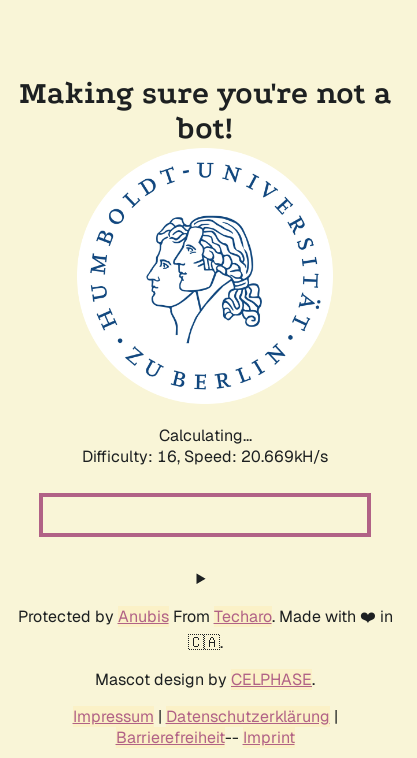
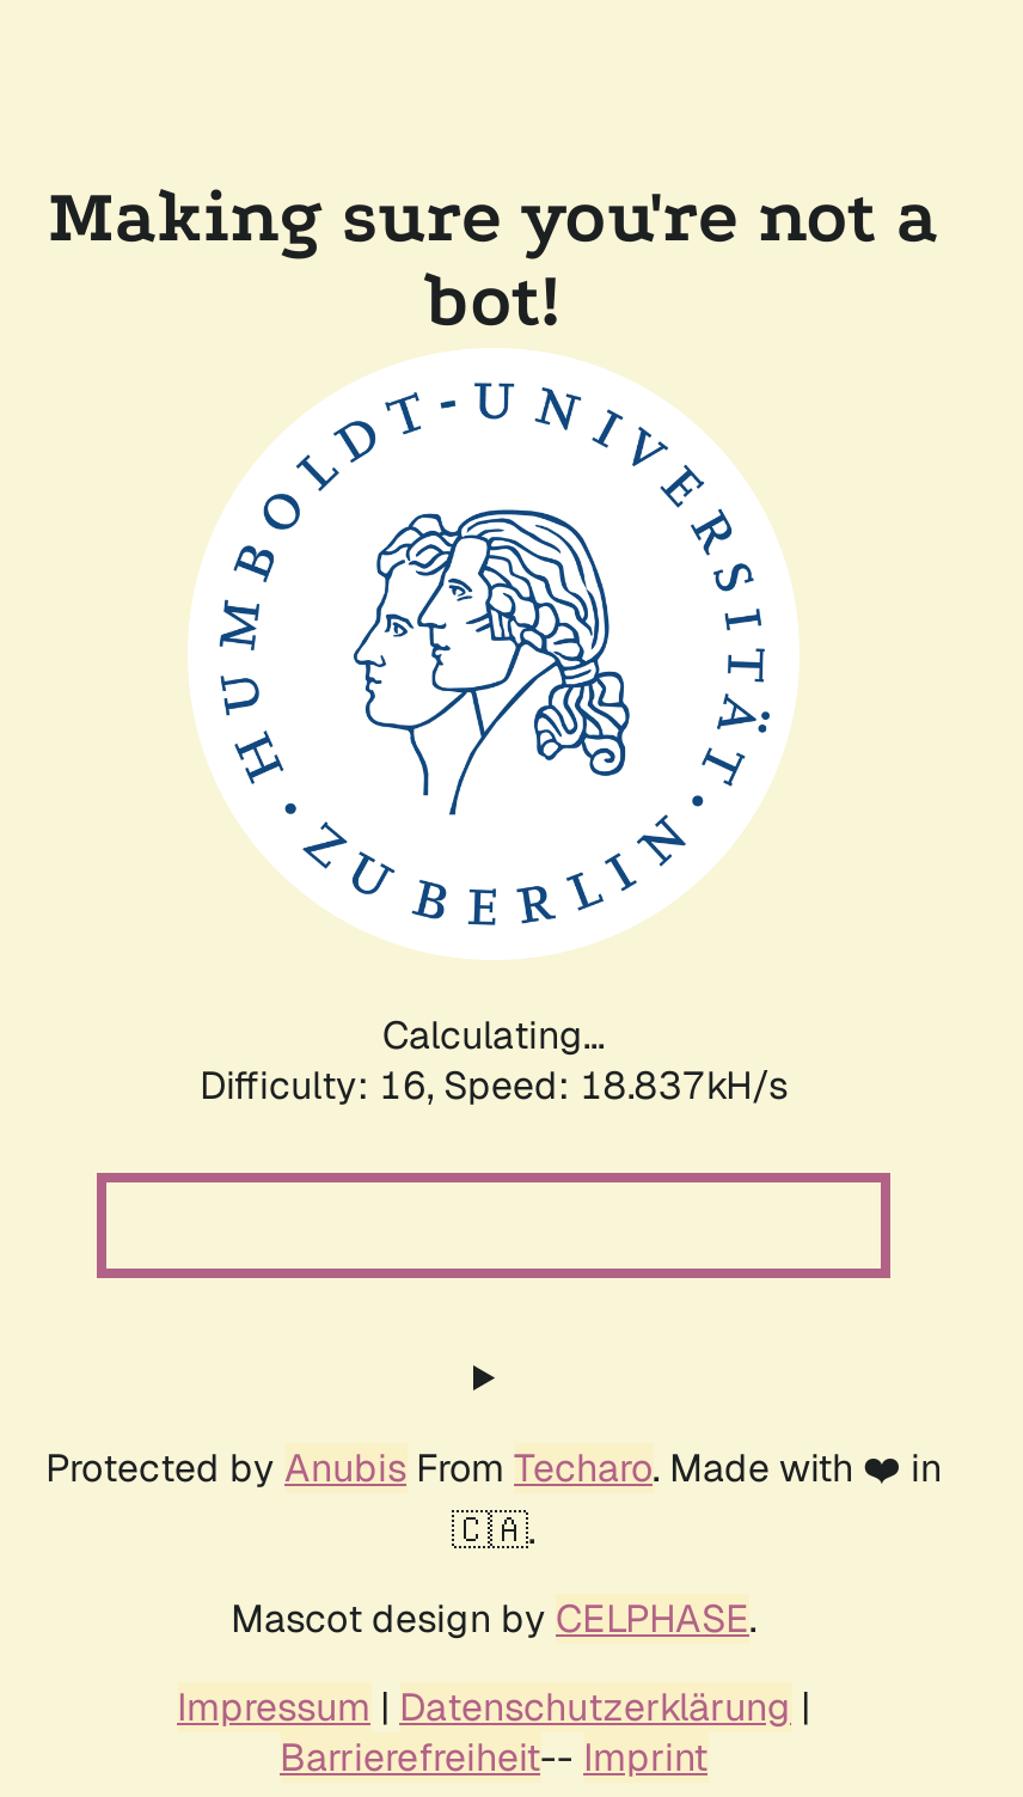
[82,446,328,467] Difficulty: 16, Speed: 20.669kH/s -> [200,1061,788,1111] Difficulty: 16, Speed: 18.837kH/s

